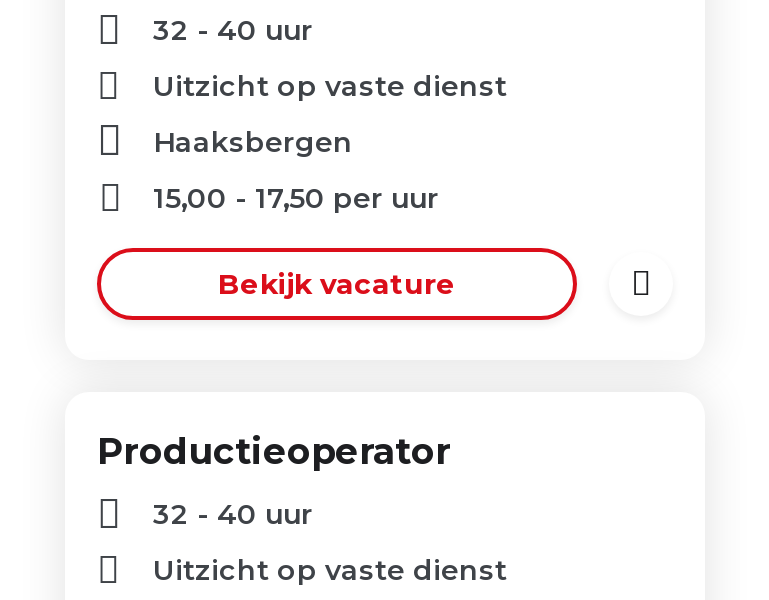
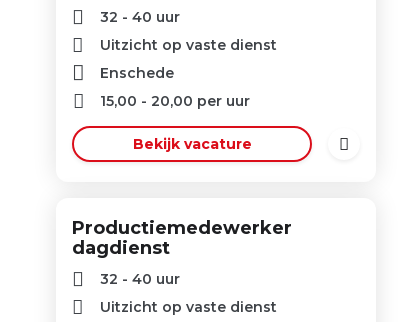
[153,124,353,160] Haaksbergen -> [100,64,174,82] Enschede
[153,180,439,216] 15,00 - 17,50 per uur -> [100,92,250,110] 15,00 - 20,00 per uur
[97,430,451,474] Productieoperator -> [72,217,292,259] Productiemedewerker | dagdienst

